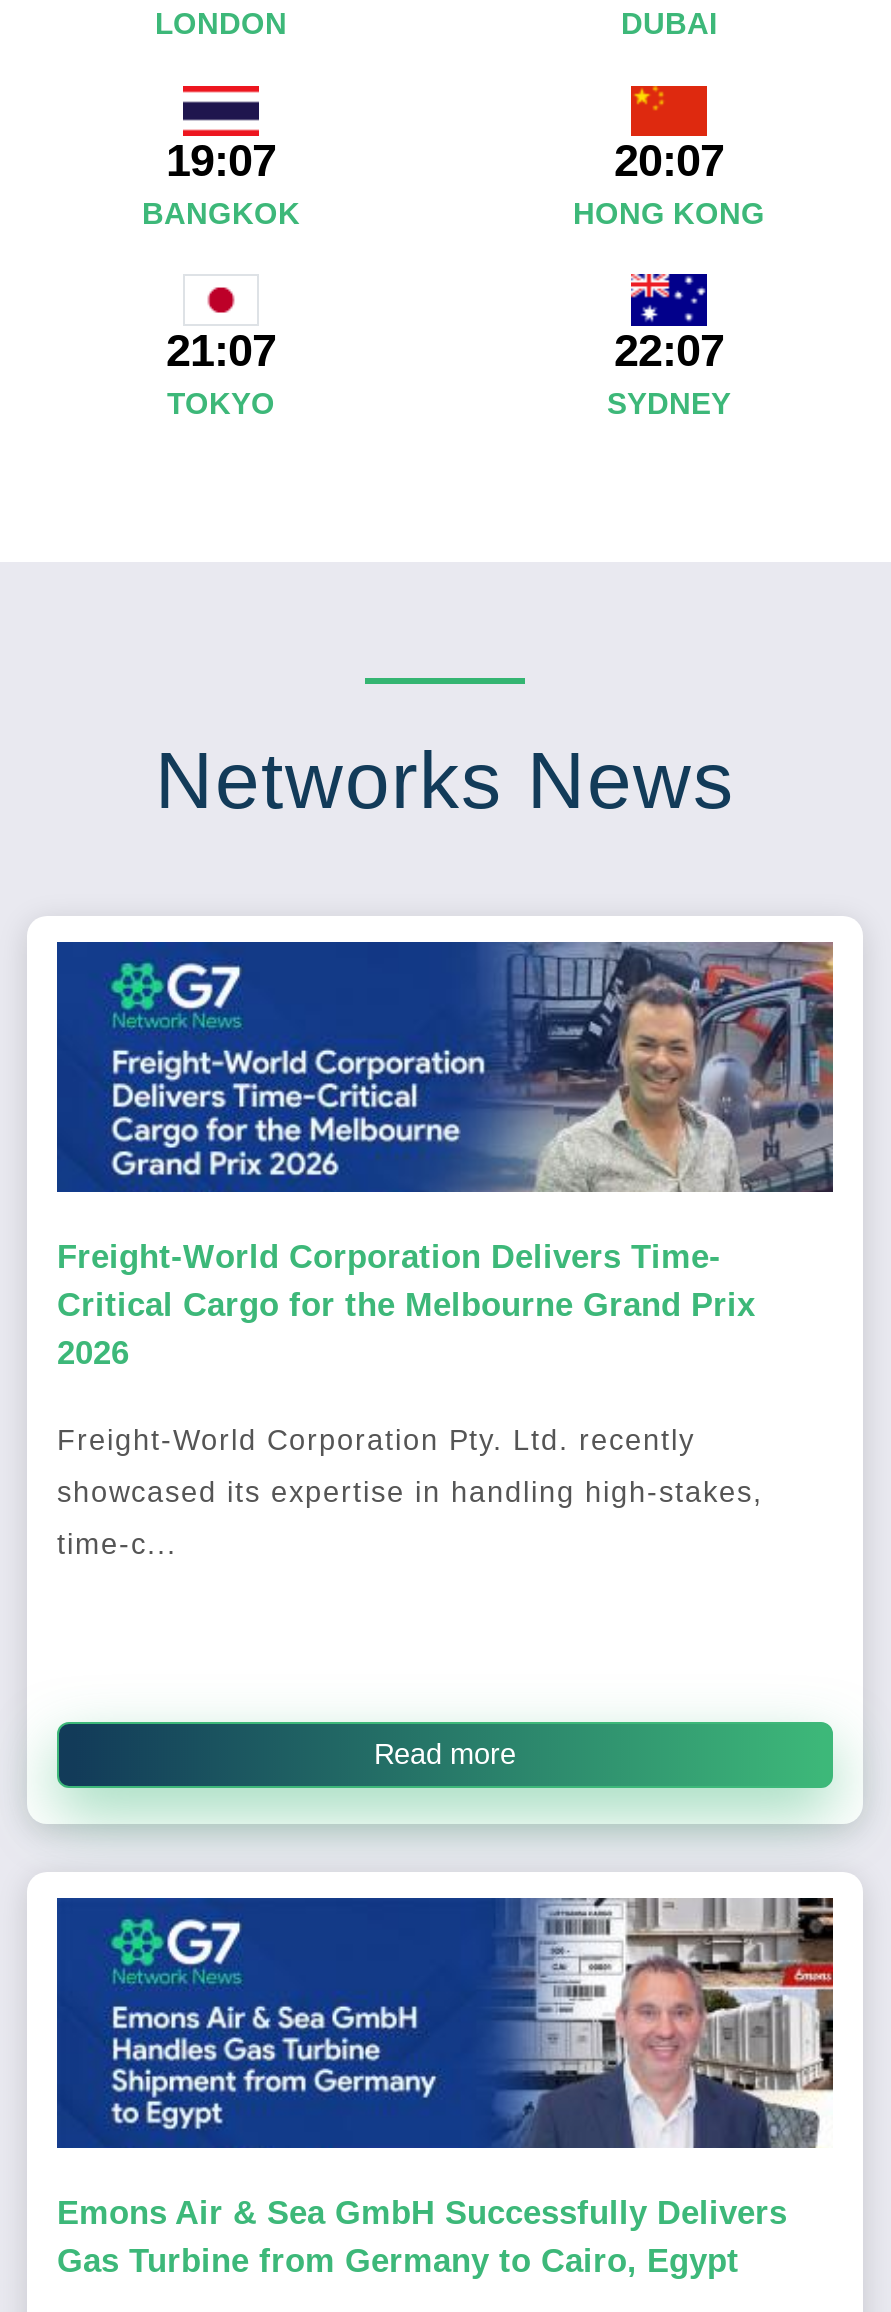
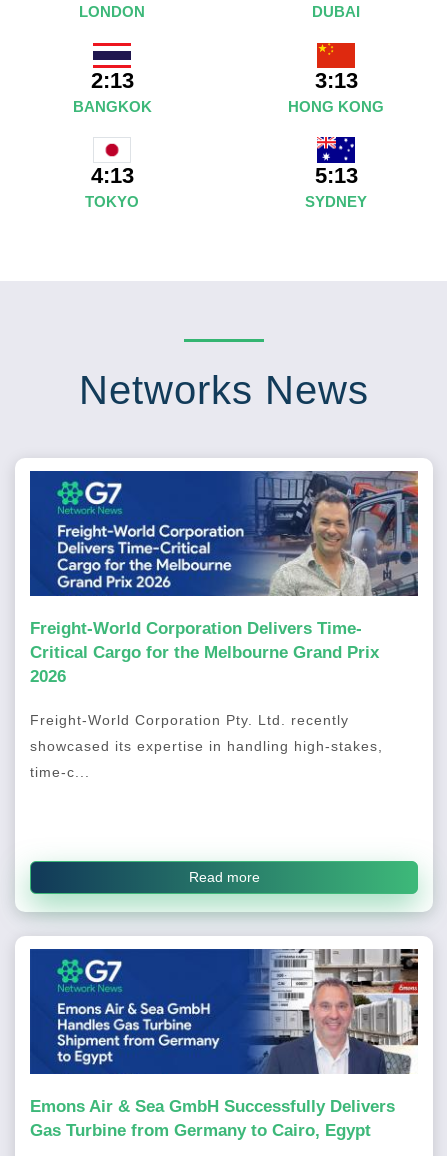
[166,136,276,186] 19:07 -> [90,68,133,93] 2:13
[614,136,724,186] 20:07 -> [314,68,357,93] 3:13
[166,326,276,376] 21:07 -> [90,163,133,188] 4:13
[614,326,724,376] 22:07 -> [314,163,357,188] 5:13

